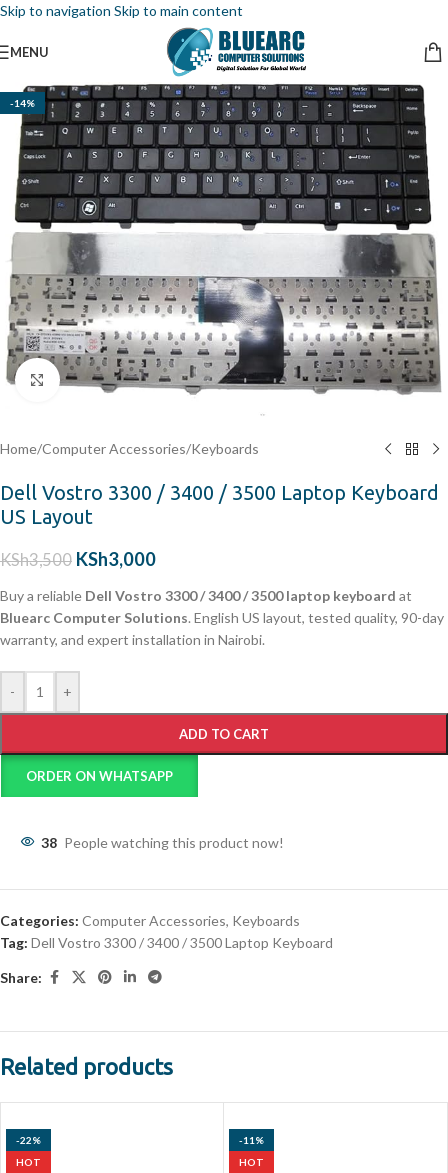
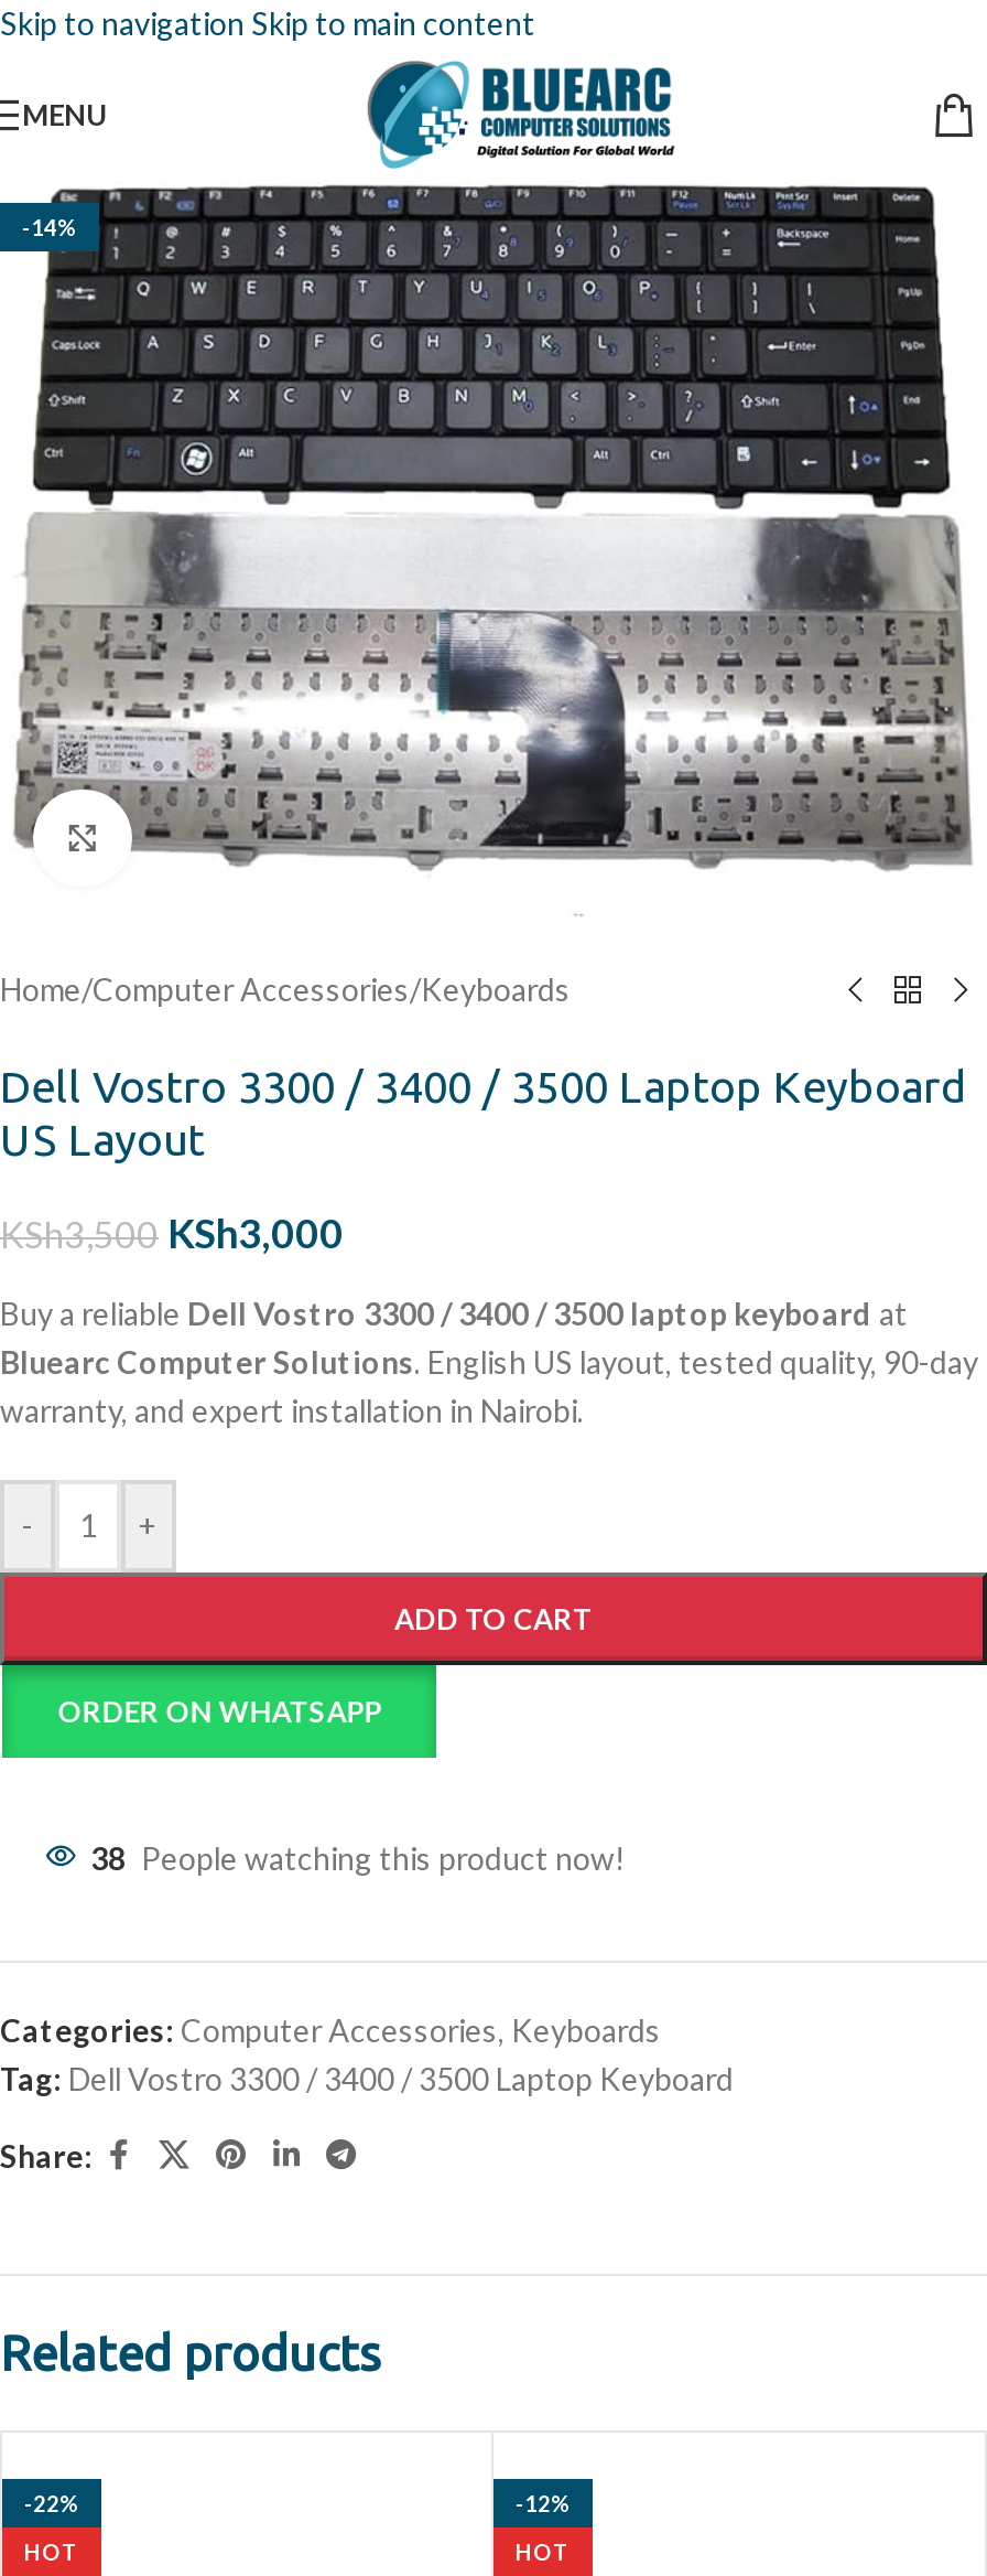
[239,1134,264,1146] -11% -> [516,2491,571,2517] -12%

